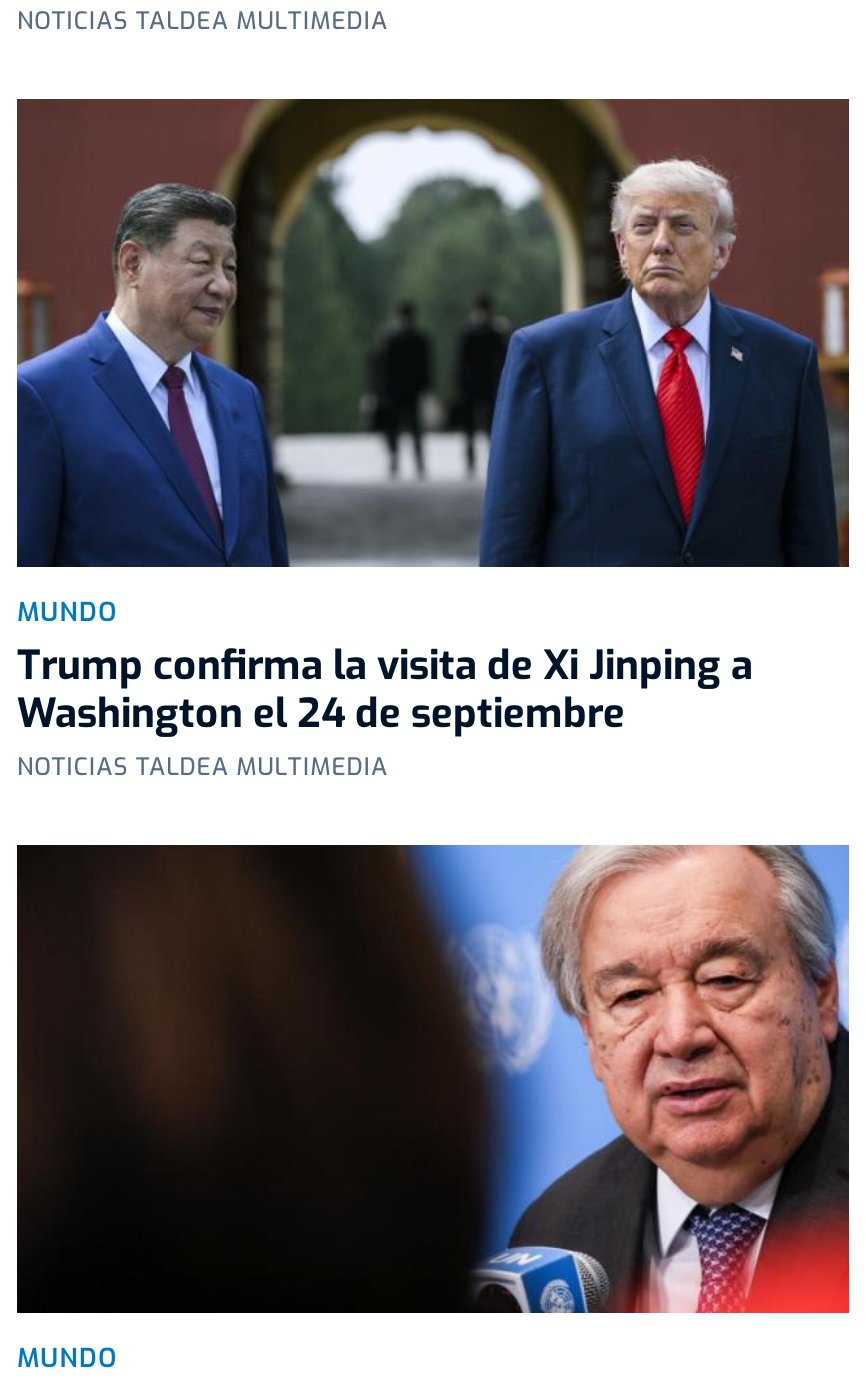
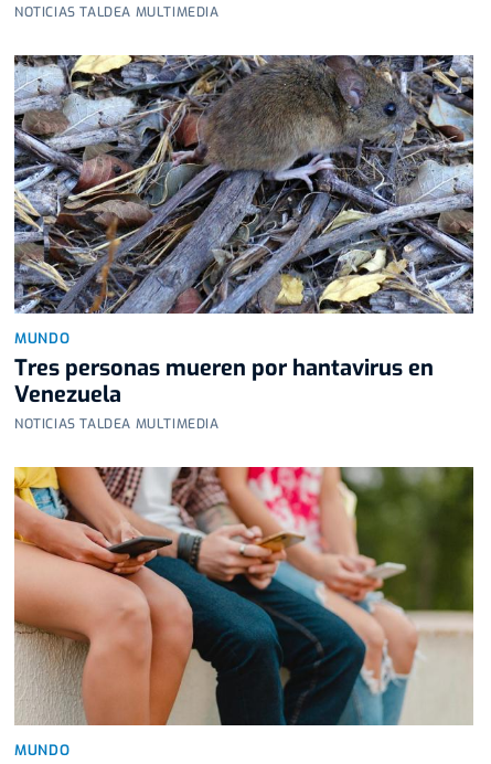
[15,96,851,741] [image] | Trump confirma la visita de Xi Jinping a | Washington el 24 de septiembre -> [13,54,474,409] [image] | Tres personas mueren por hantavirus en | Venezuela
[15,842,851,1316] [image] -> [13,466,474,726] [image]

